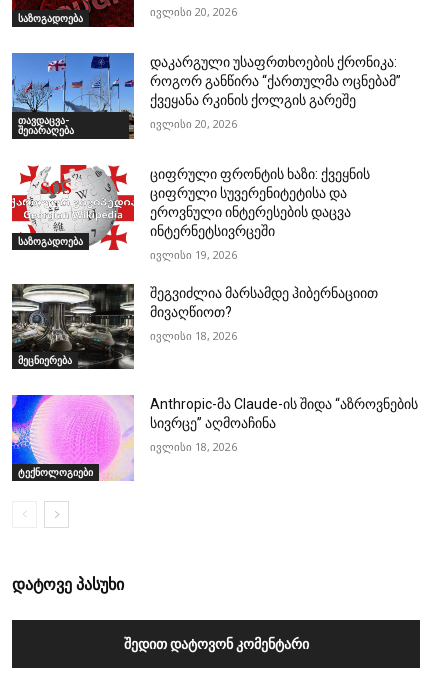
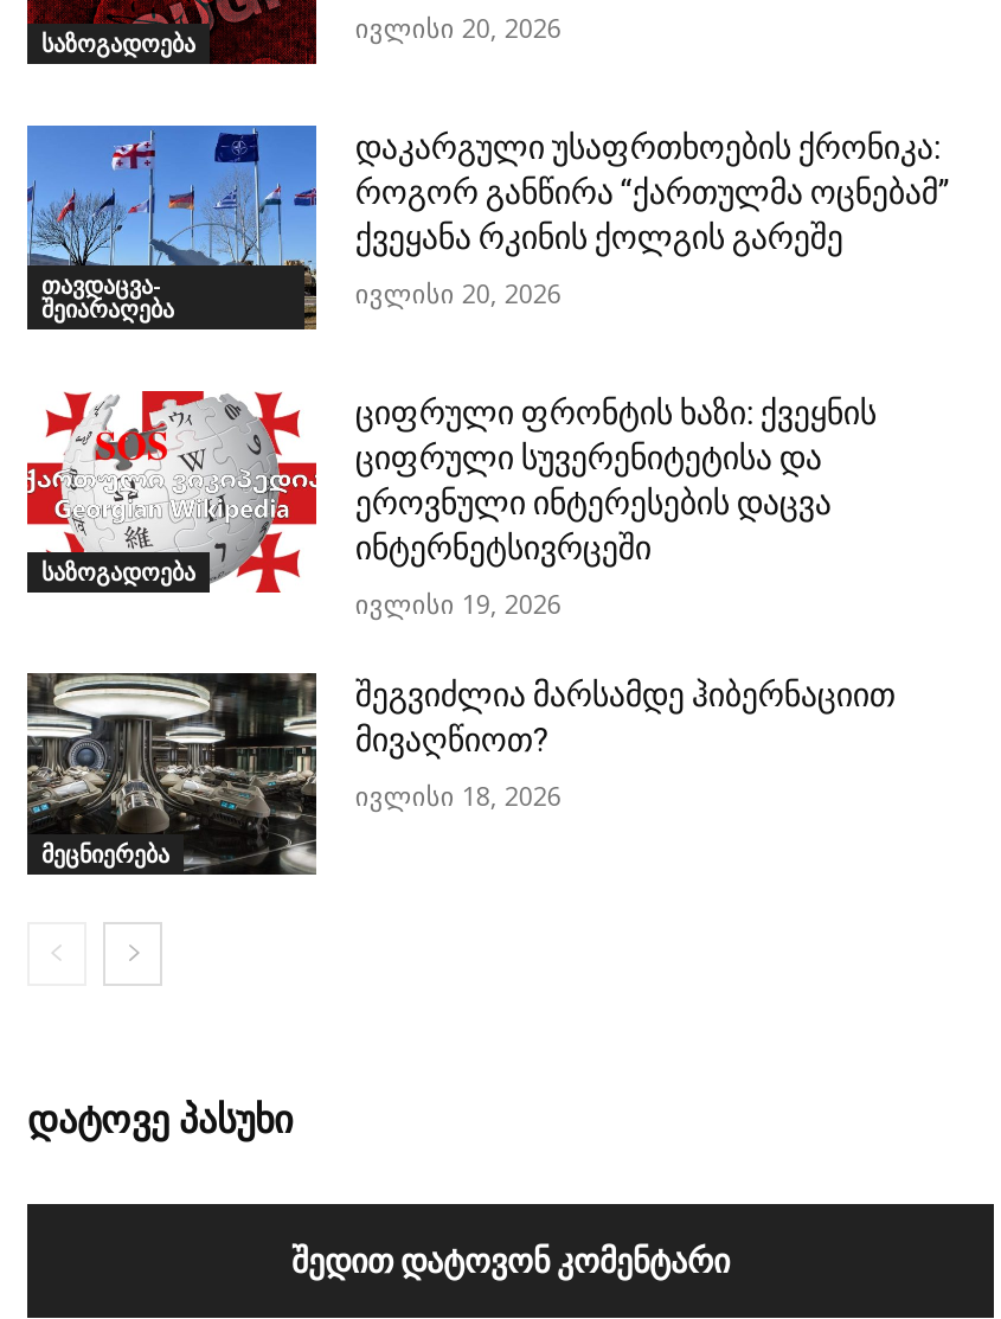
[11,394,134,481] [image] | ტექნოლოგიები -> none
[150,396,418,454] Anthropic-მა Claude-ის შიდა “აზროვნების | სივრცე” აღმოაჩინა | ივლისი 18, 2026 -> none

